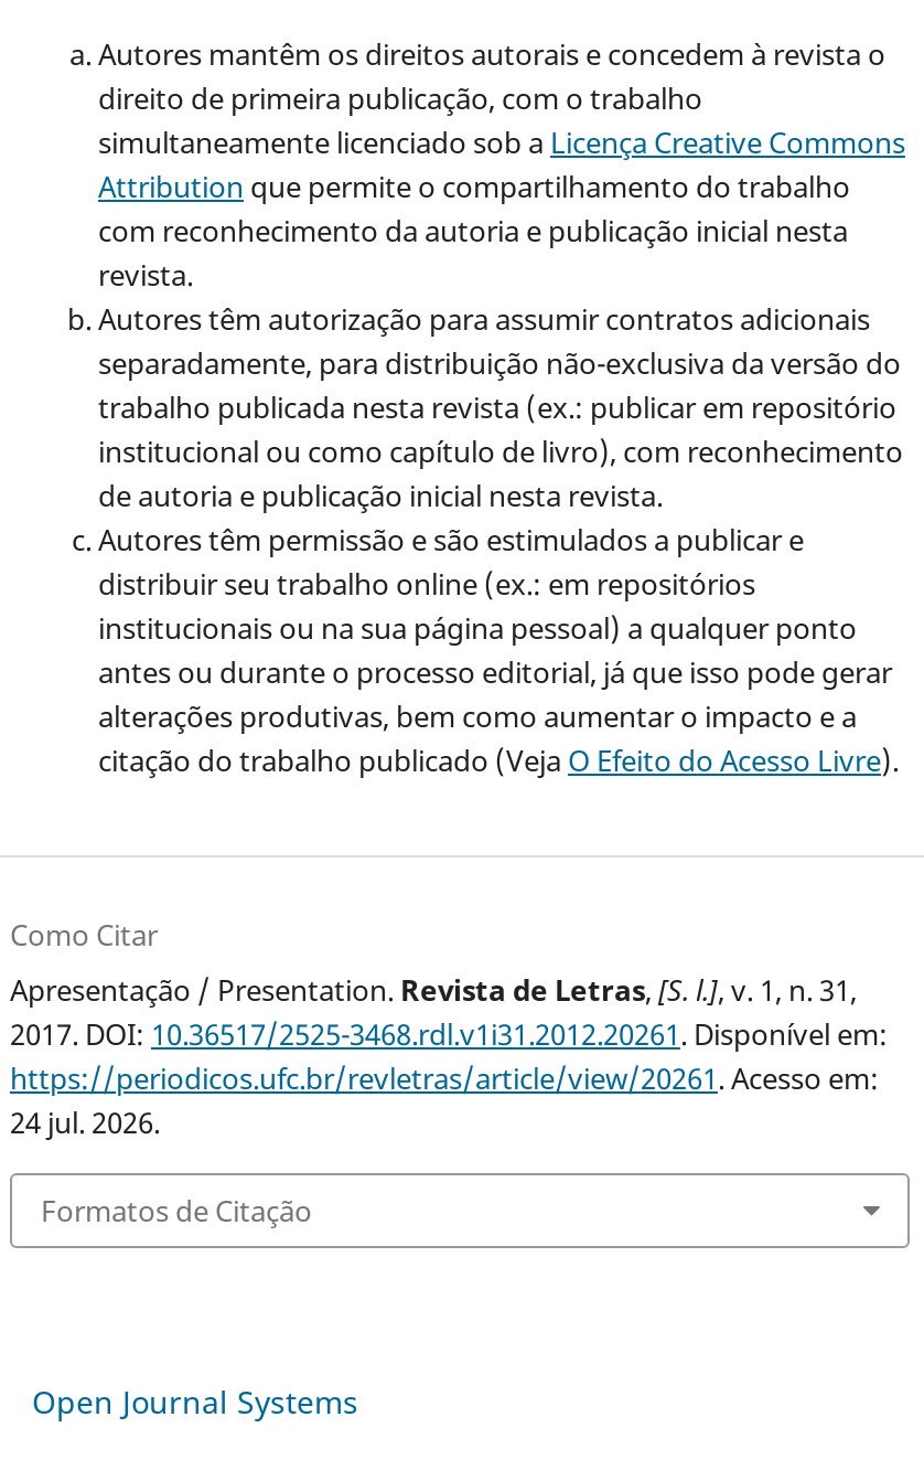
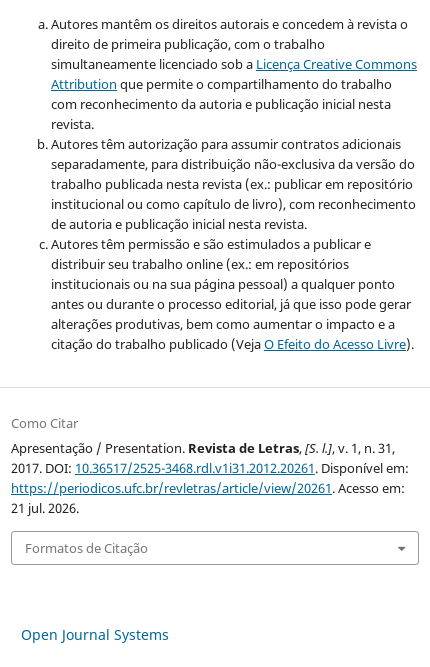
[10,1102,160,1142] 24 jul. 2026. -> [11,499,79,517] 21 jul. 2026.

